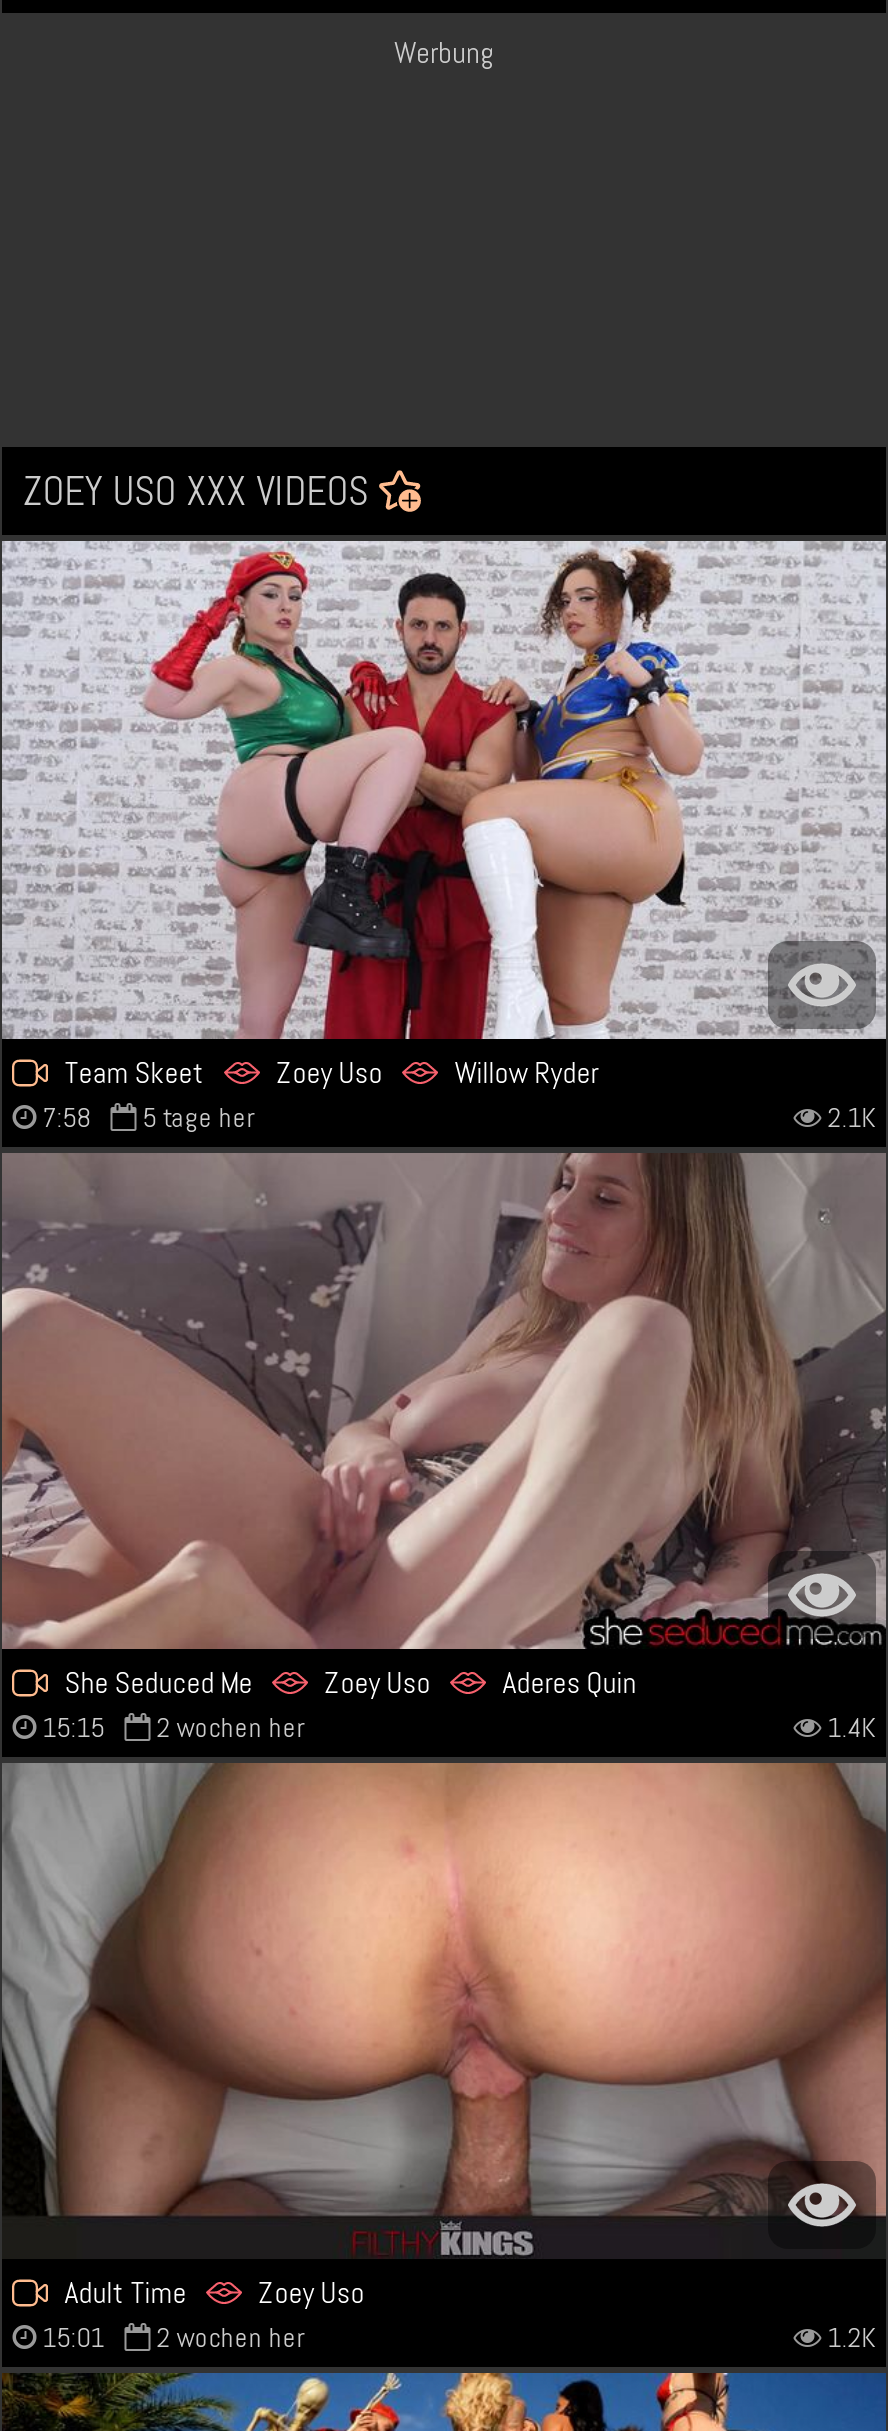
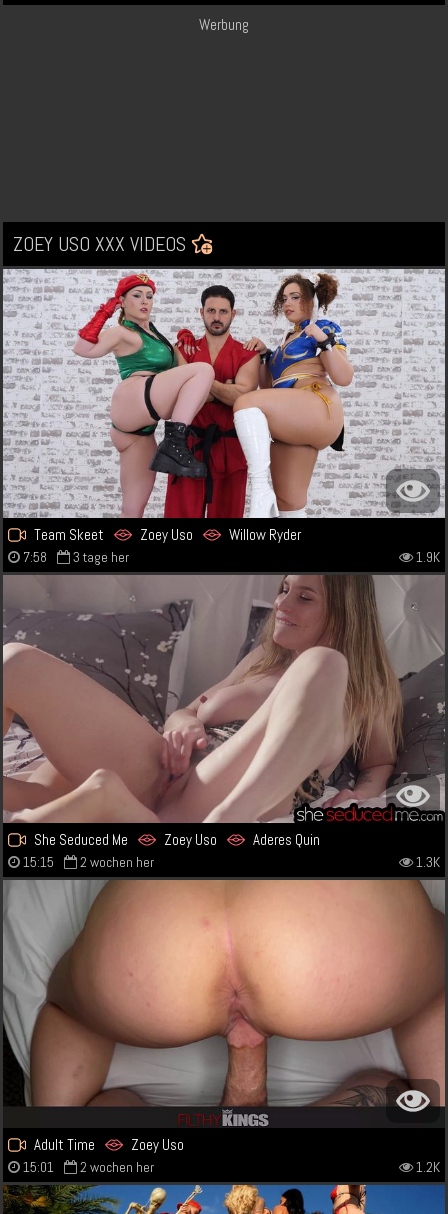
[142,1098,876,1134] 5 tage her | 2.1K -> [73,548,440,566] 3 tage her | 1.9K
[828,1709,876,1745] 1.4K -> [416,853,440,871] 1.3K

